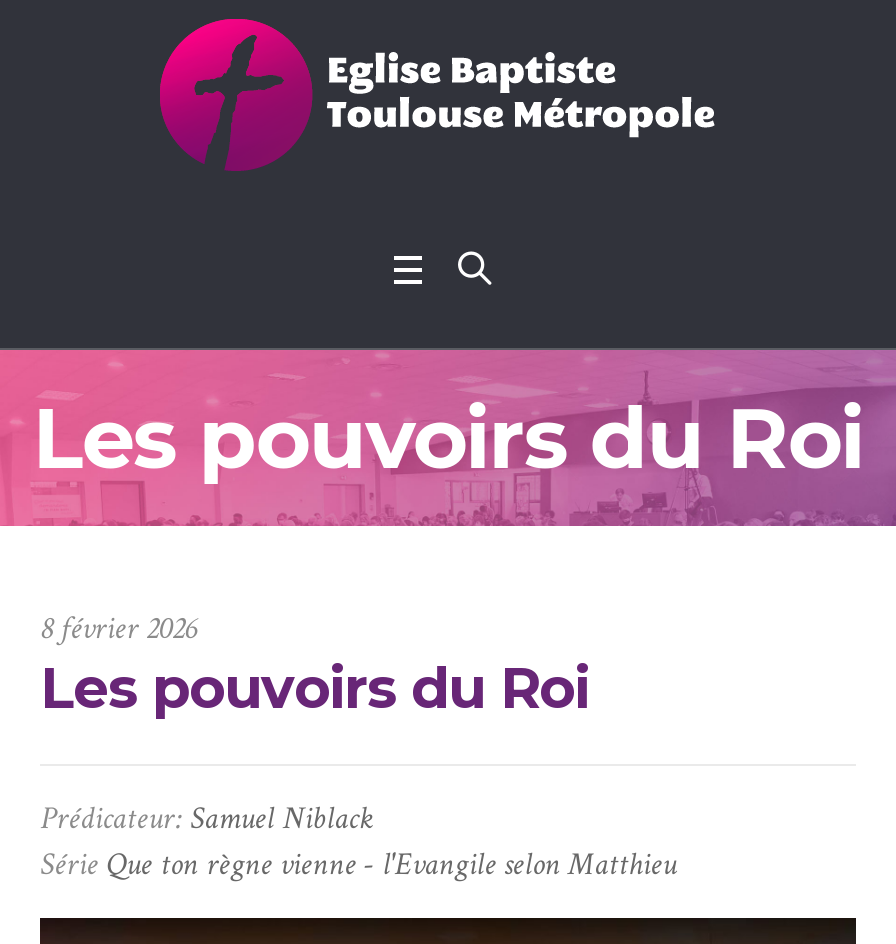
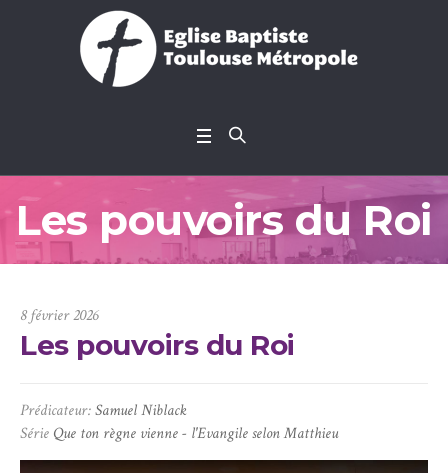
[158,16,314,172] [image] -> [79,10,158,88] [image]

